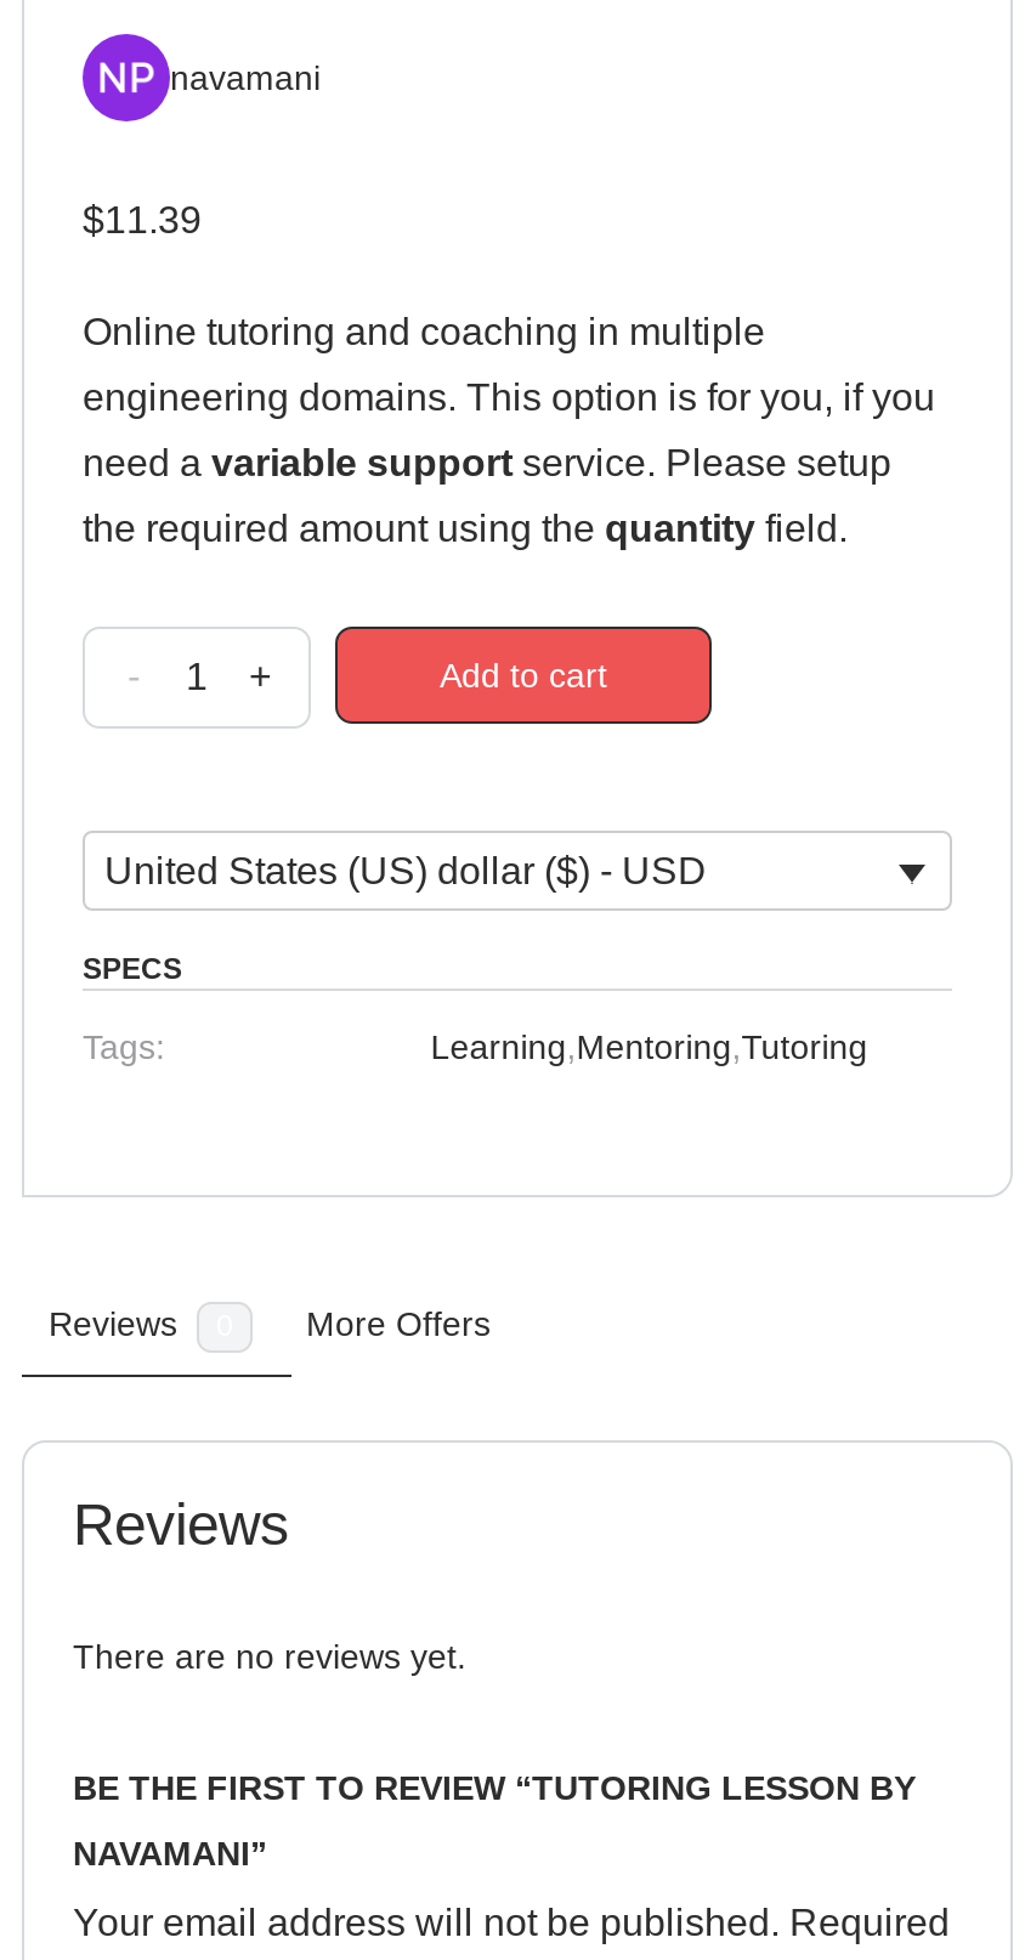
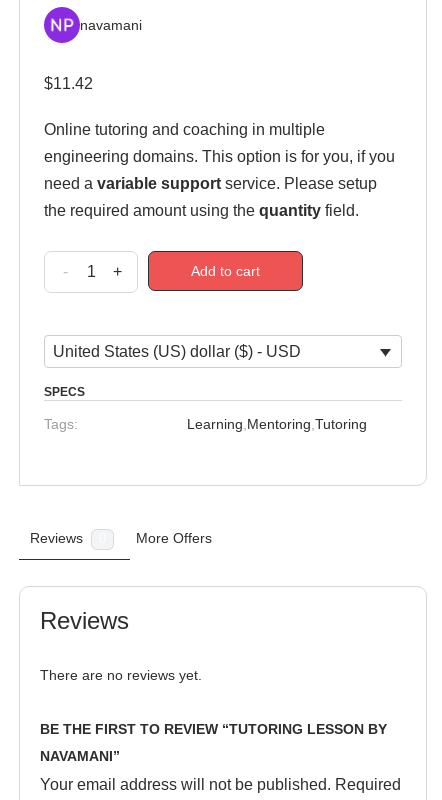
[83,200,202,241] $11.39 -> [44,75,93,92] $11.42

